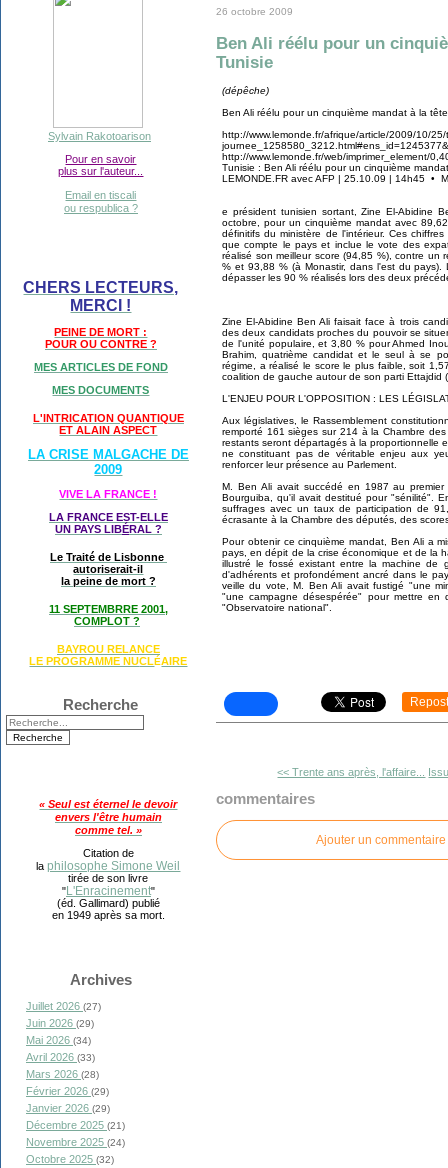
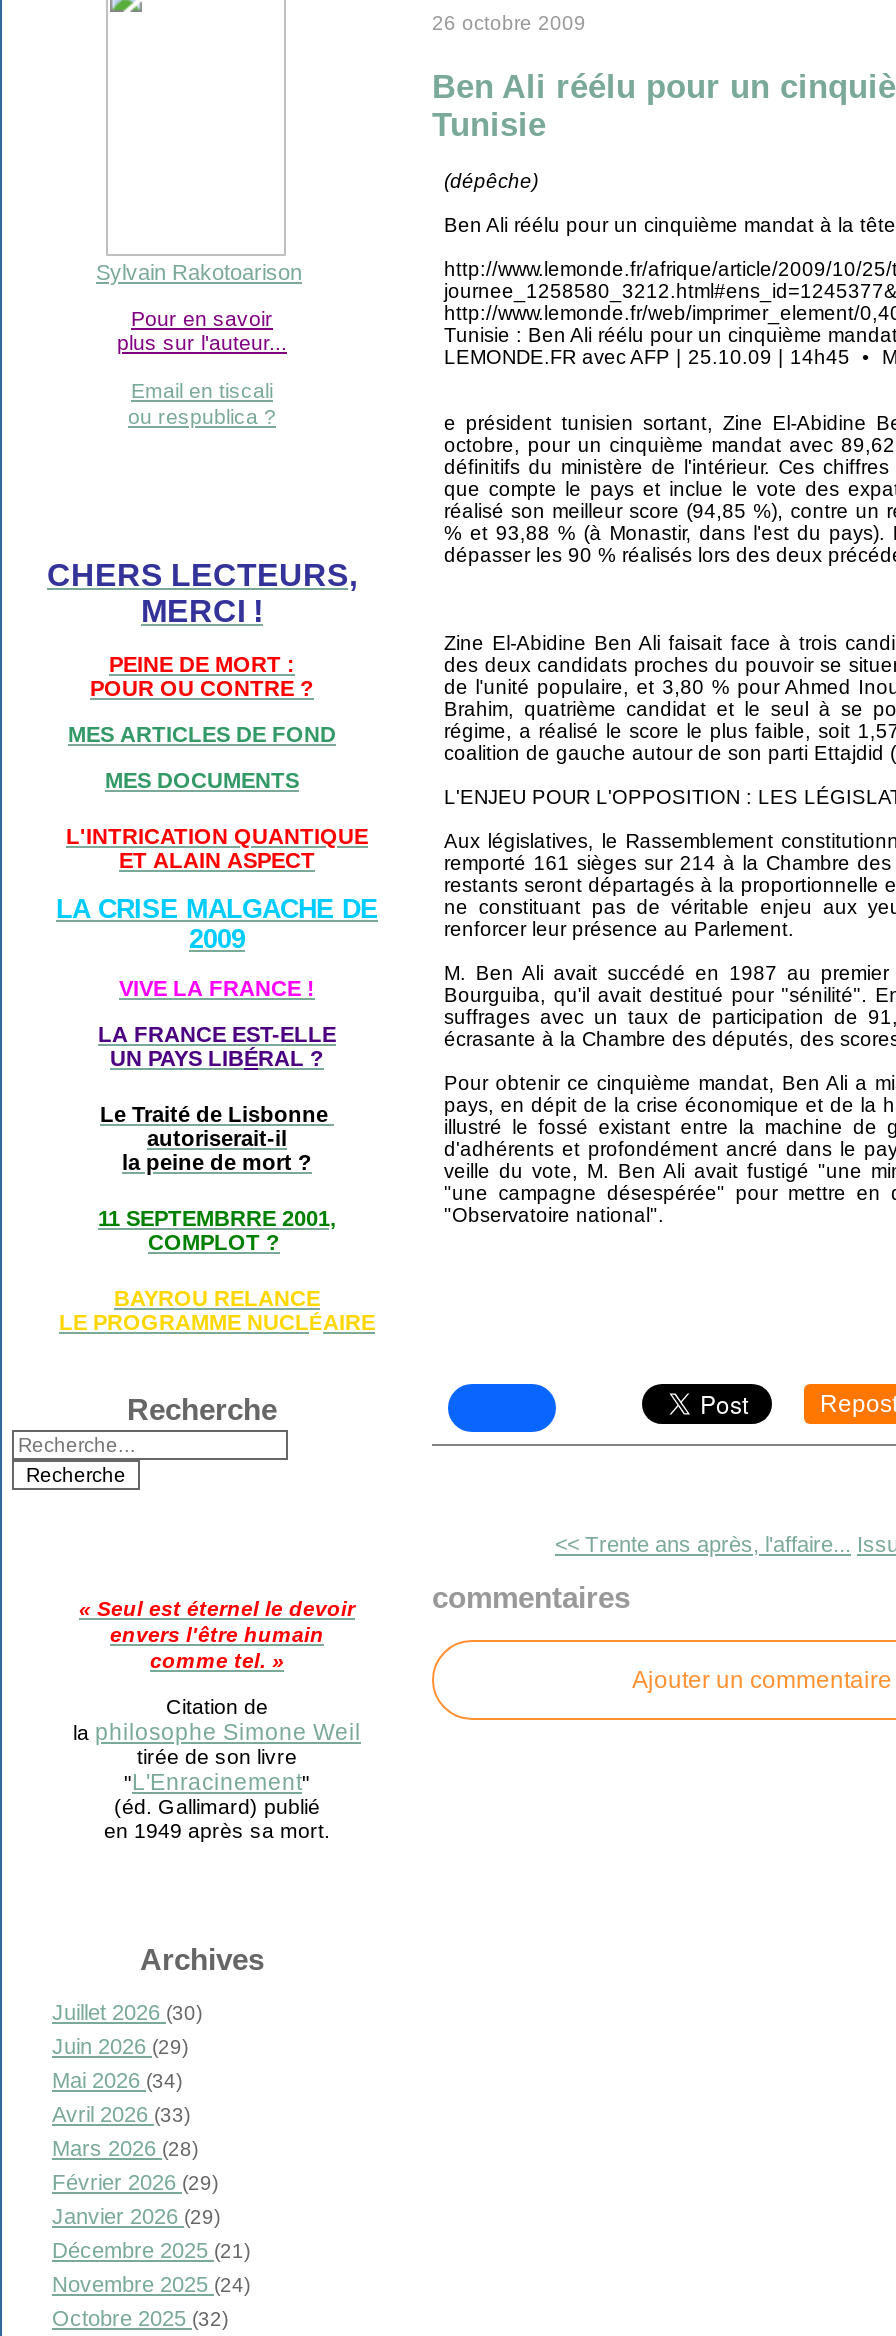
[26,1000,101,1012] Juillet 2026 (27) -> [52,2000,202,2024] Juillet 2026 (30)

